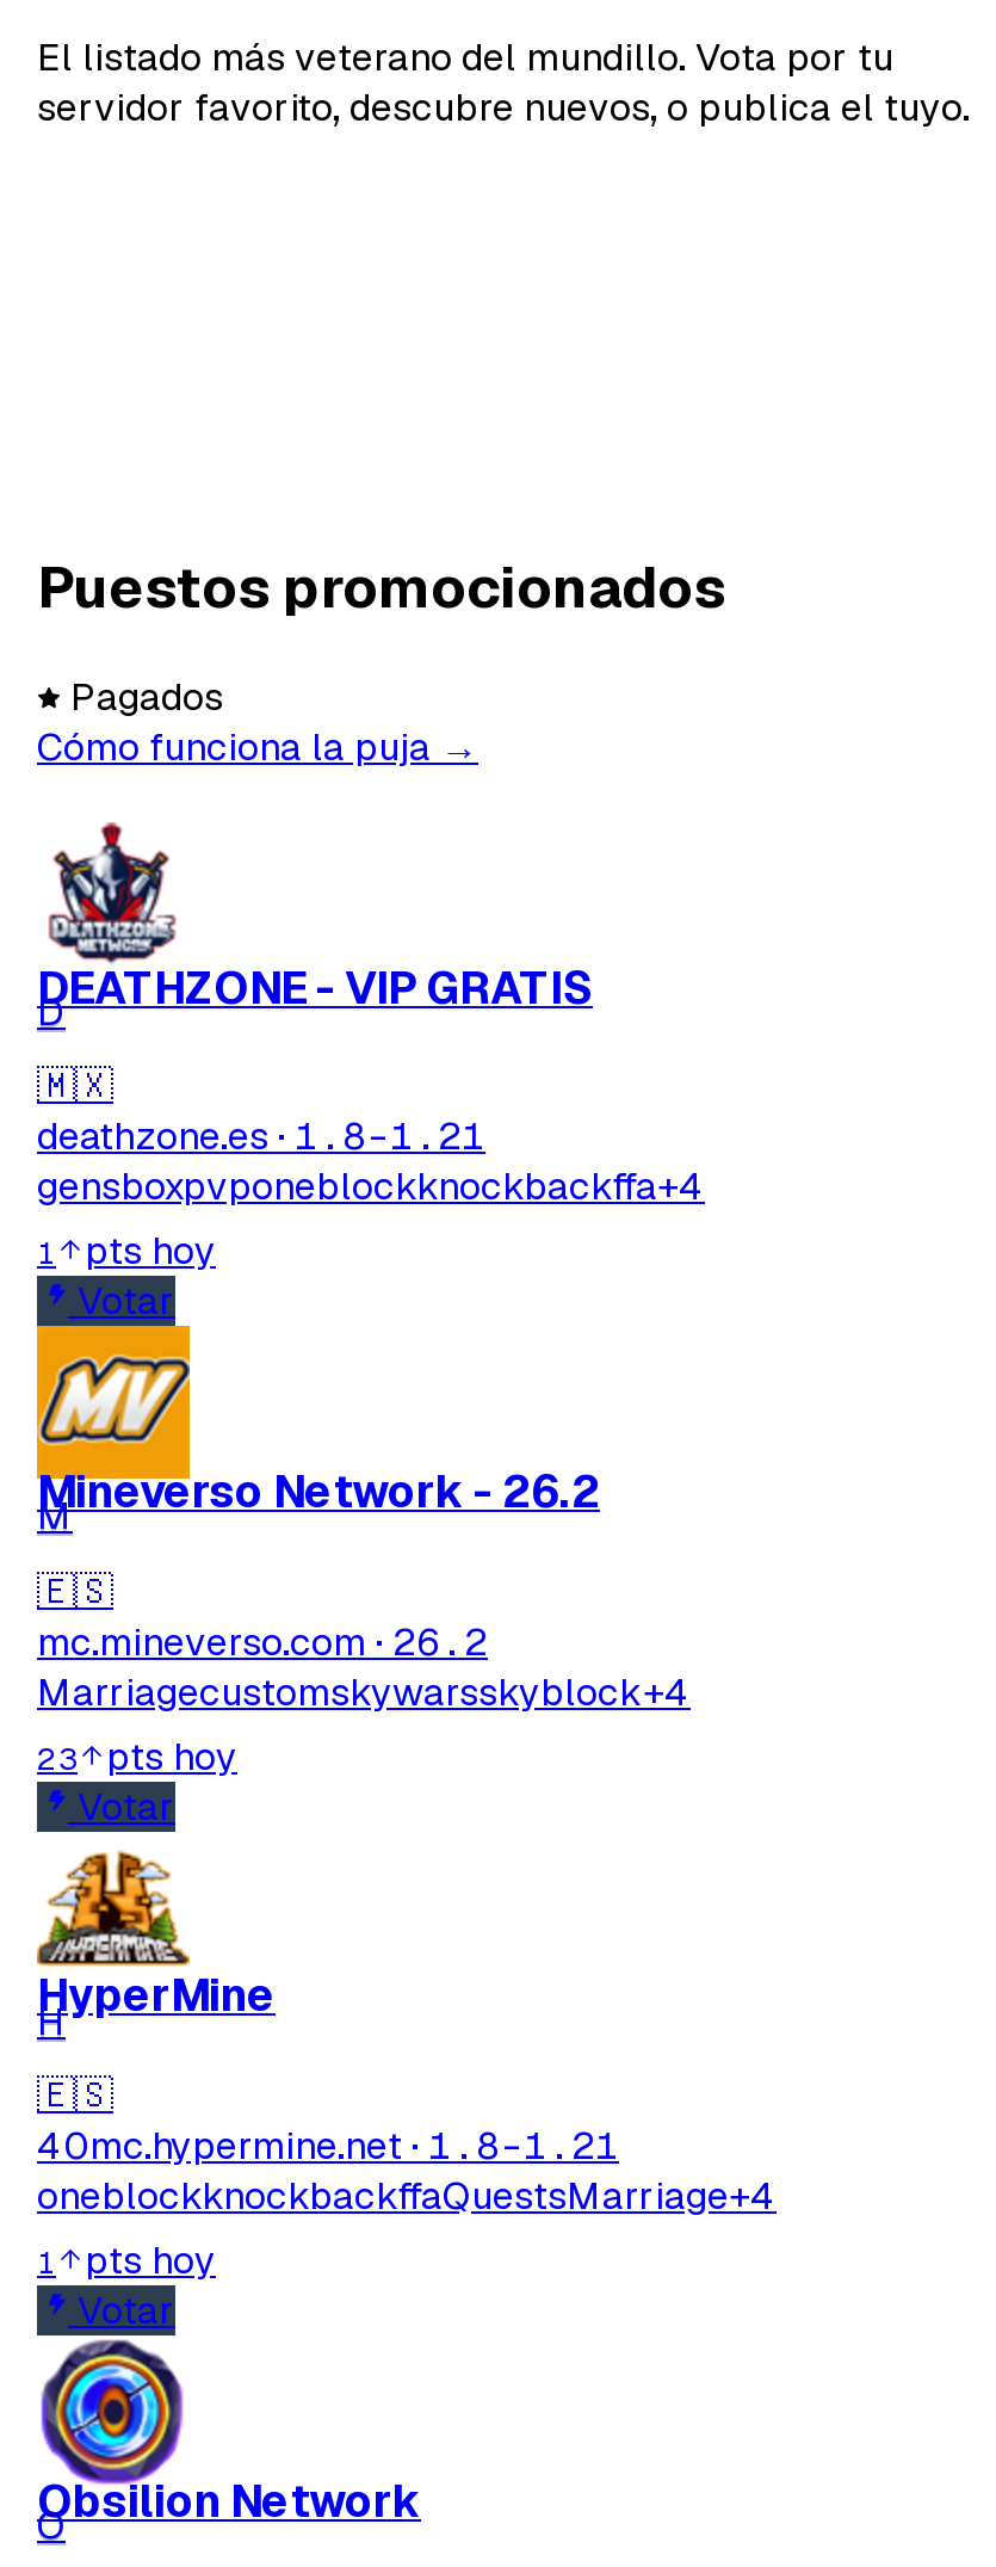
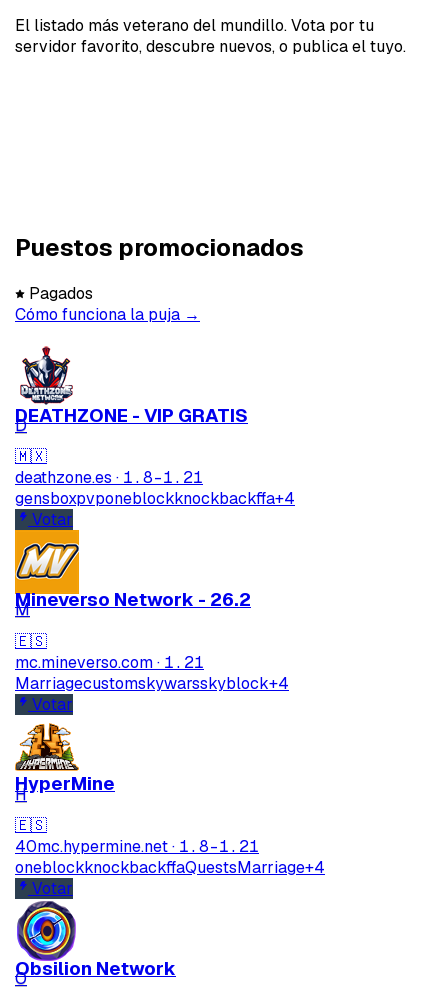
[37,1226,216,1276] 1 | pts hoy -> none
[37,1616,488,1666] mc.mineverso.com · 26.2 -> [15,652,204,673] mc.mineverso.com · 1.21
[37,1731,237,1781] 23 | pts hoy -> none
[37,2235,216,2286] 1 | pts hoy -> none

